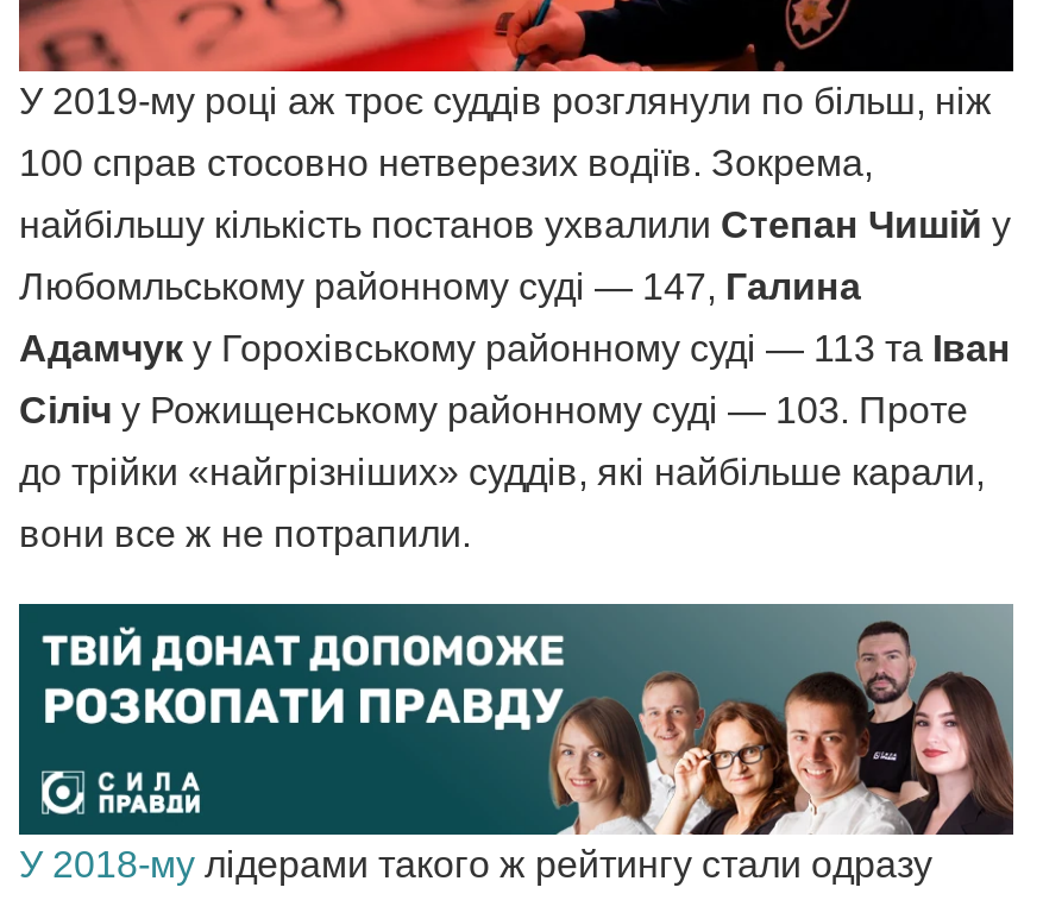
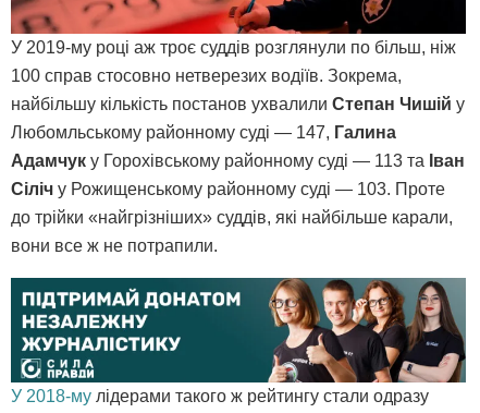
[40,604,1013,837] [image] -> [21,278,466,384] [image]

